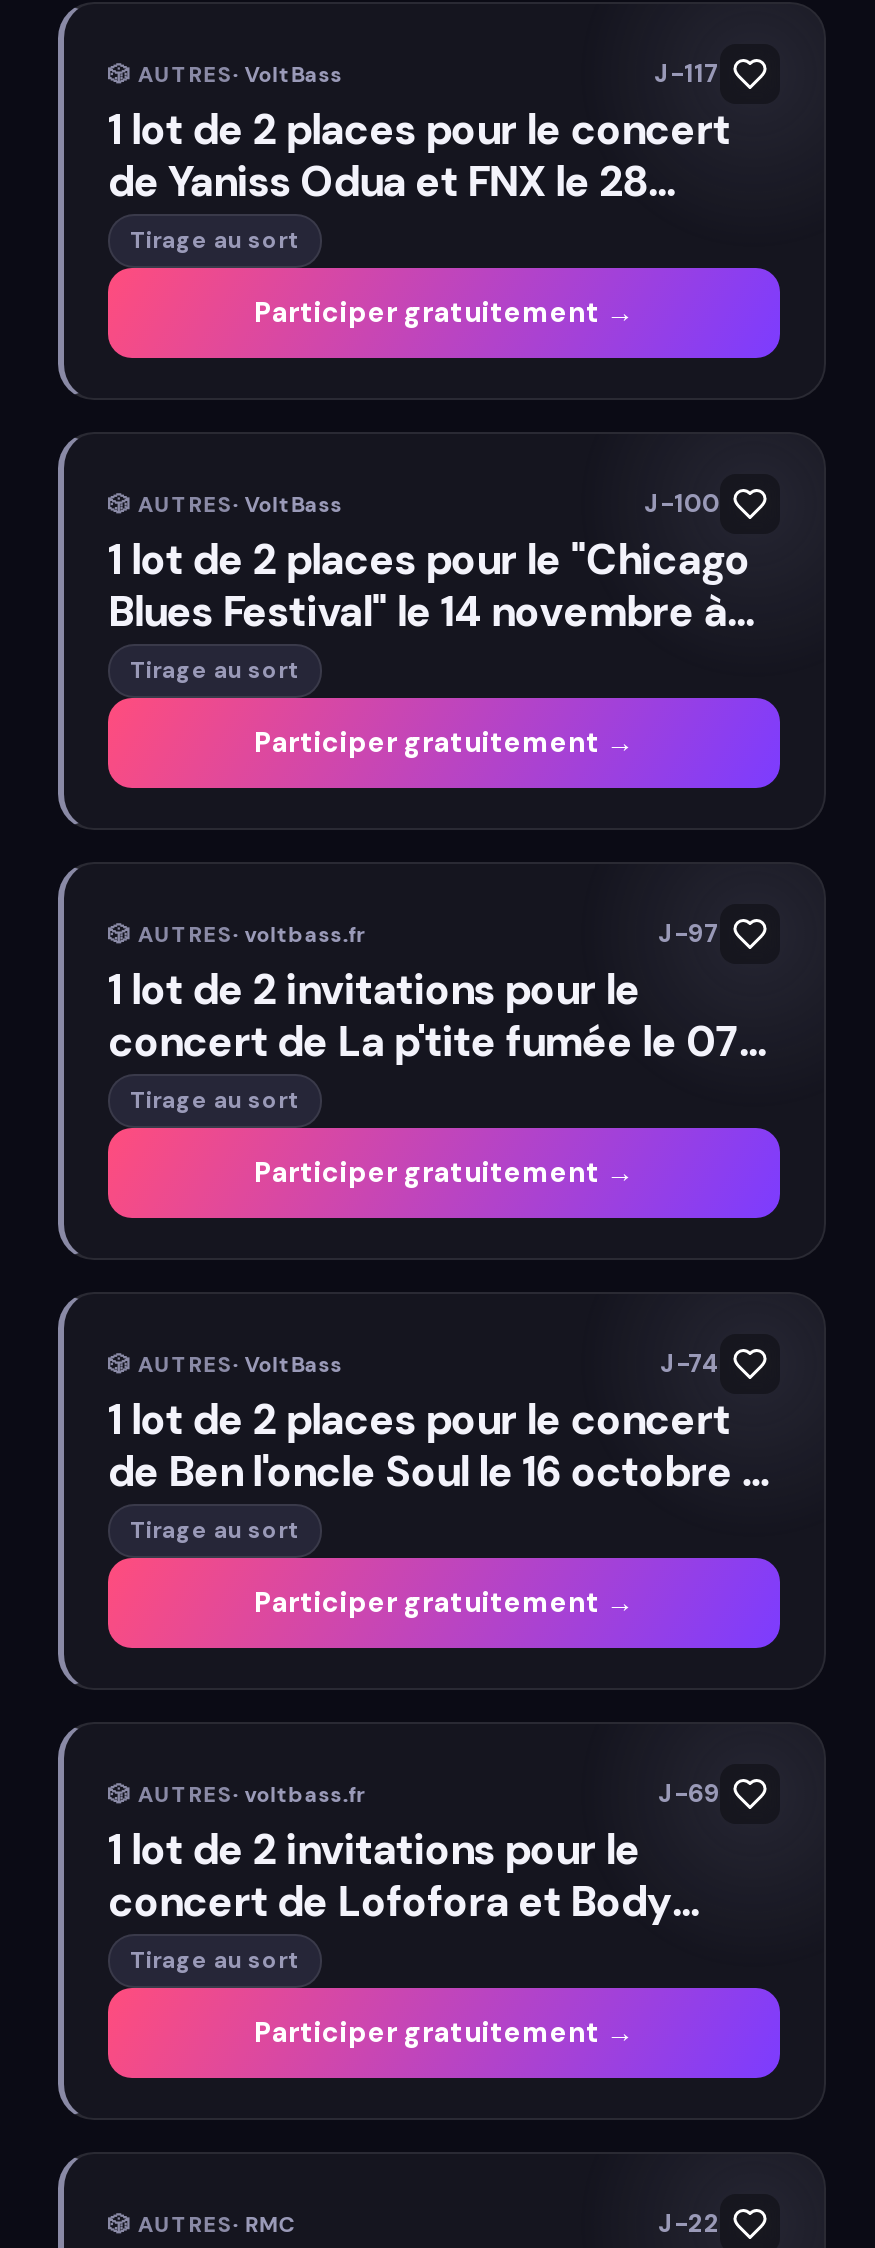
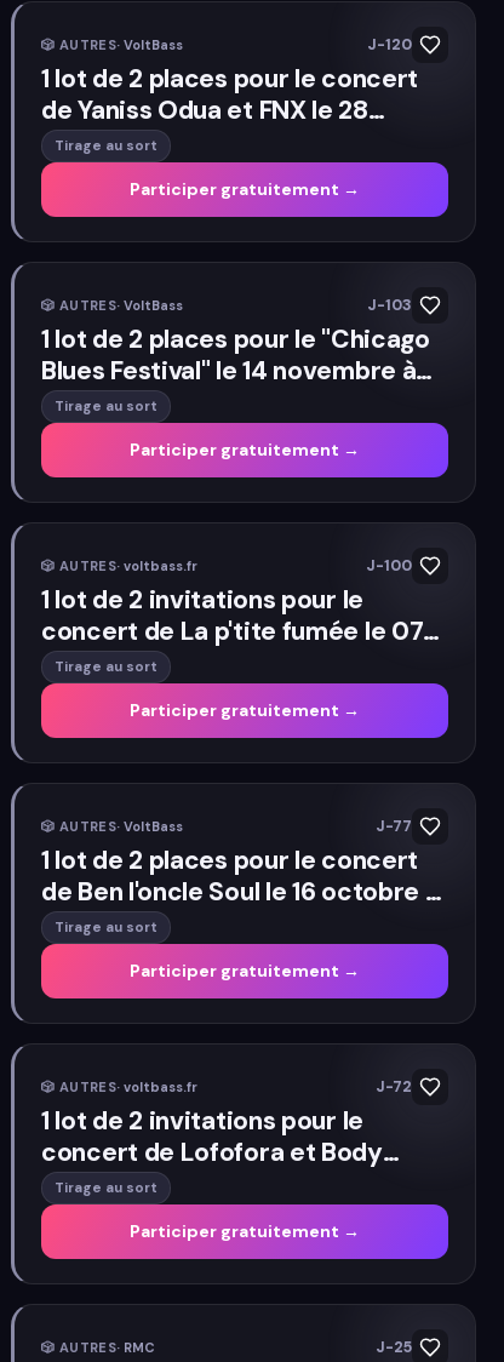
[654,58,720,90] J-117 -> [367,35,412,55] J-120
[644,488,720,520] J-100 -> [367,296,412,315] J-103
[658,918,720,950] J-97 -> [366,556,412,576] J-100
[660,1348,720,1380] J-74 -> [376,817,412,836] J-77
[658,1778,720,1810] J-69 -> [376,1077,412,1097] J-72
[658,2208,720,2240] J-22 -> [376,1338,412,1357] J-25

